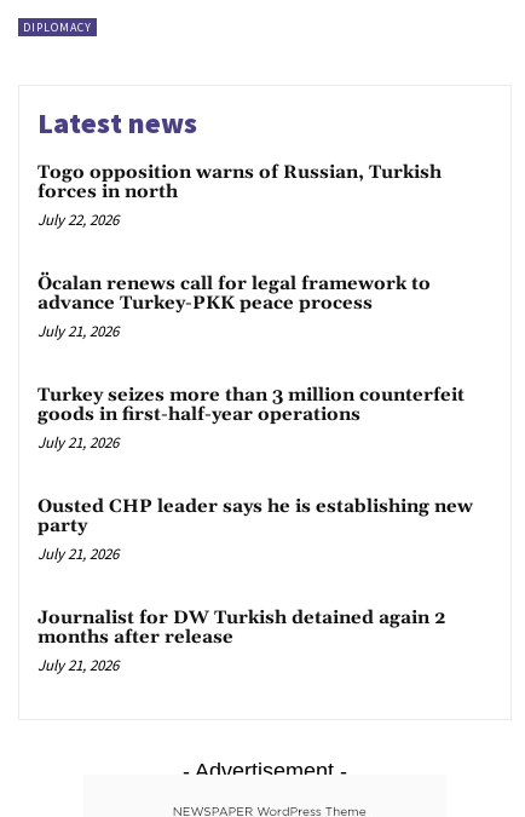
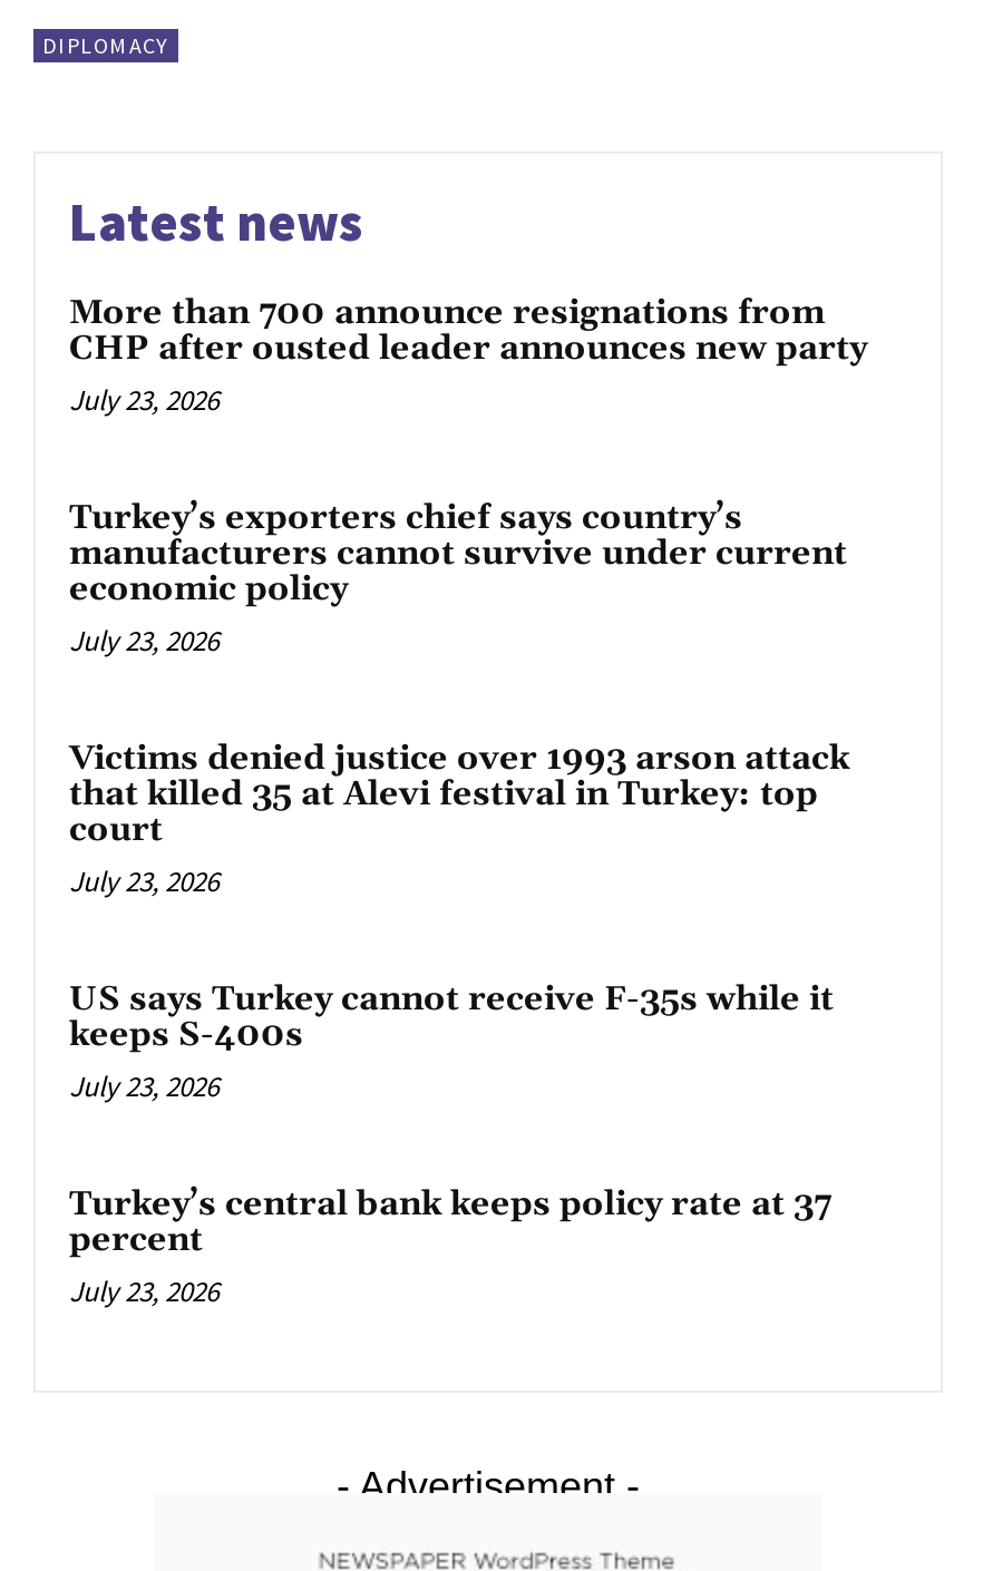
[37,161,442,230] Togo opposition warns of Russian, Turkish | forces in north | July 22, 2026 -> [69,293,867,420] More than 700 announce resignations from | CHP after ousted leader announces new party | July 23, 2026
[37,273,431,342] Öcalan renews call for legal framework to | advance Turkey-PKK peace process | July 21, 2026 -> [69,498,847,660] Turkey’s exporters chief says country’s | manufacturers cannot survive under current | economic policy | July 23, 2026
[37,384,465,453] Turkey seizes more than 3 million counterfeit | goods in first-half-year operations | July 21, 2026 -> [69,738,849,901] Victims denied justice over 1993 arson attack | that killed 35 at Alevi festival in Turkey: top | court | July 23, 2026
[37,496,473,565] Ousted CHP leader says he is establishing new | party | July 21, 2026 -> [69,979,834,1106] US says Turkey cannot receive F-35s while it | keeps S-400s | July 23, 2026
[37,607,445,676] Journalist for DW Turkish detained again 2 | months after release | July 21, 2026 -> [69,1184,831,1311] Turkey’s central bank keeps policy rate at 37 | percent | July 23, 2026

